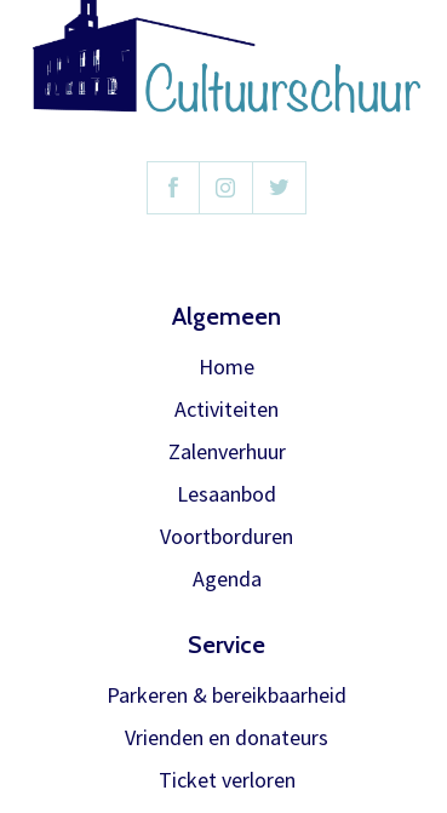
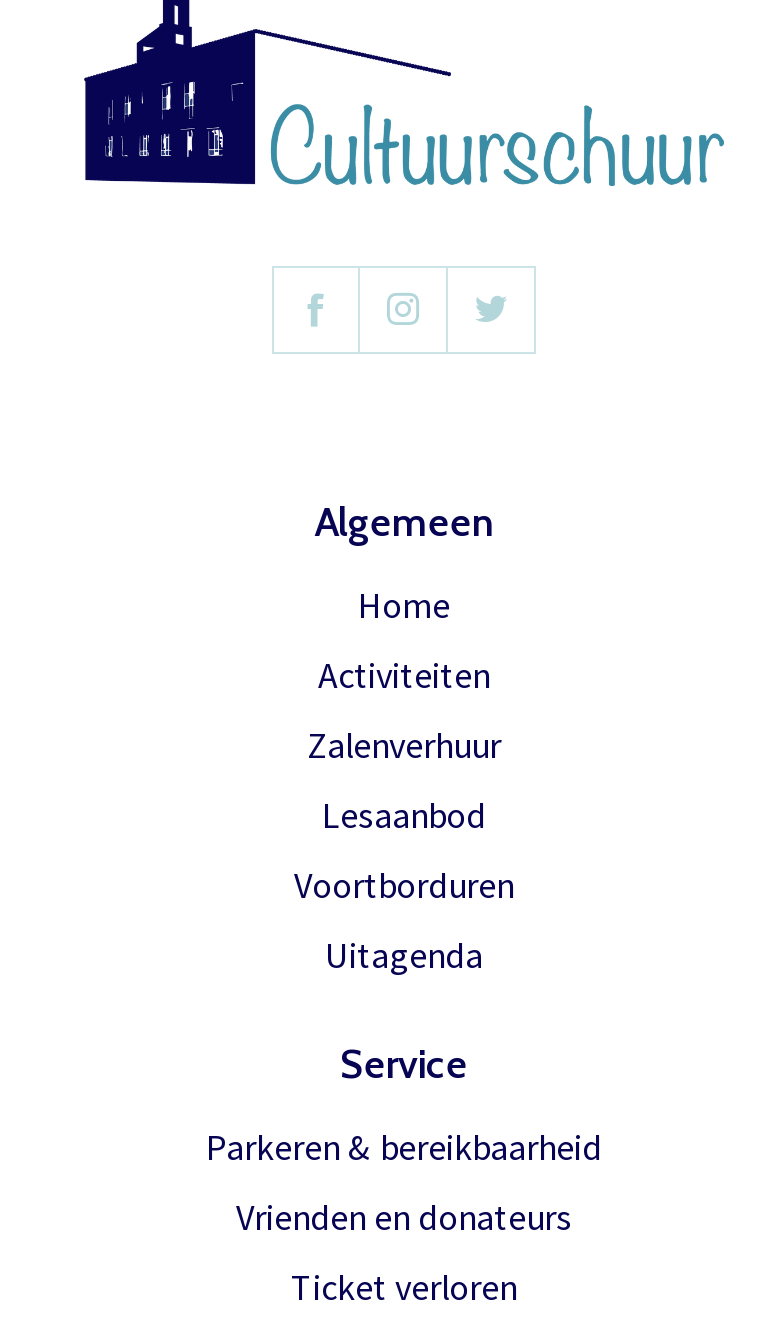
[192,564,261,592] Agenda -> [325,932,483,978] Uitagenda

